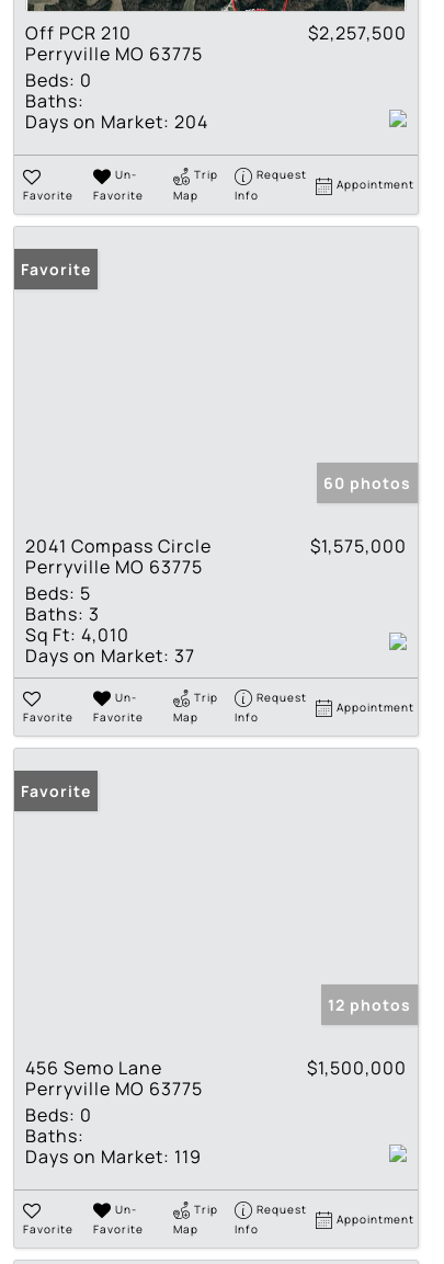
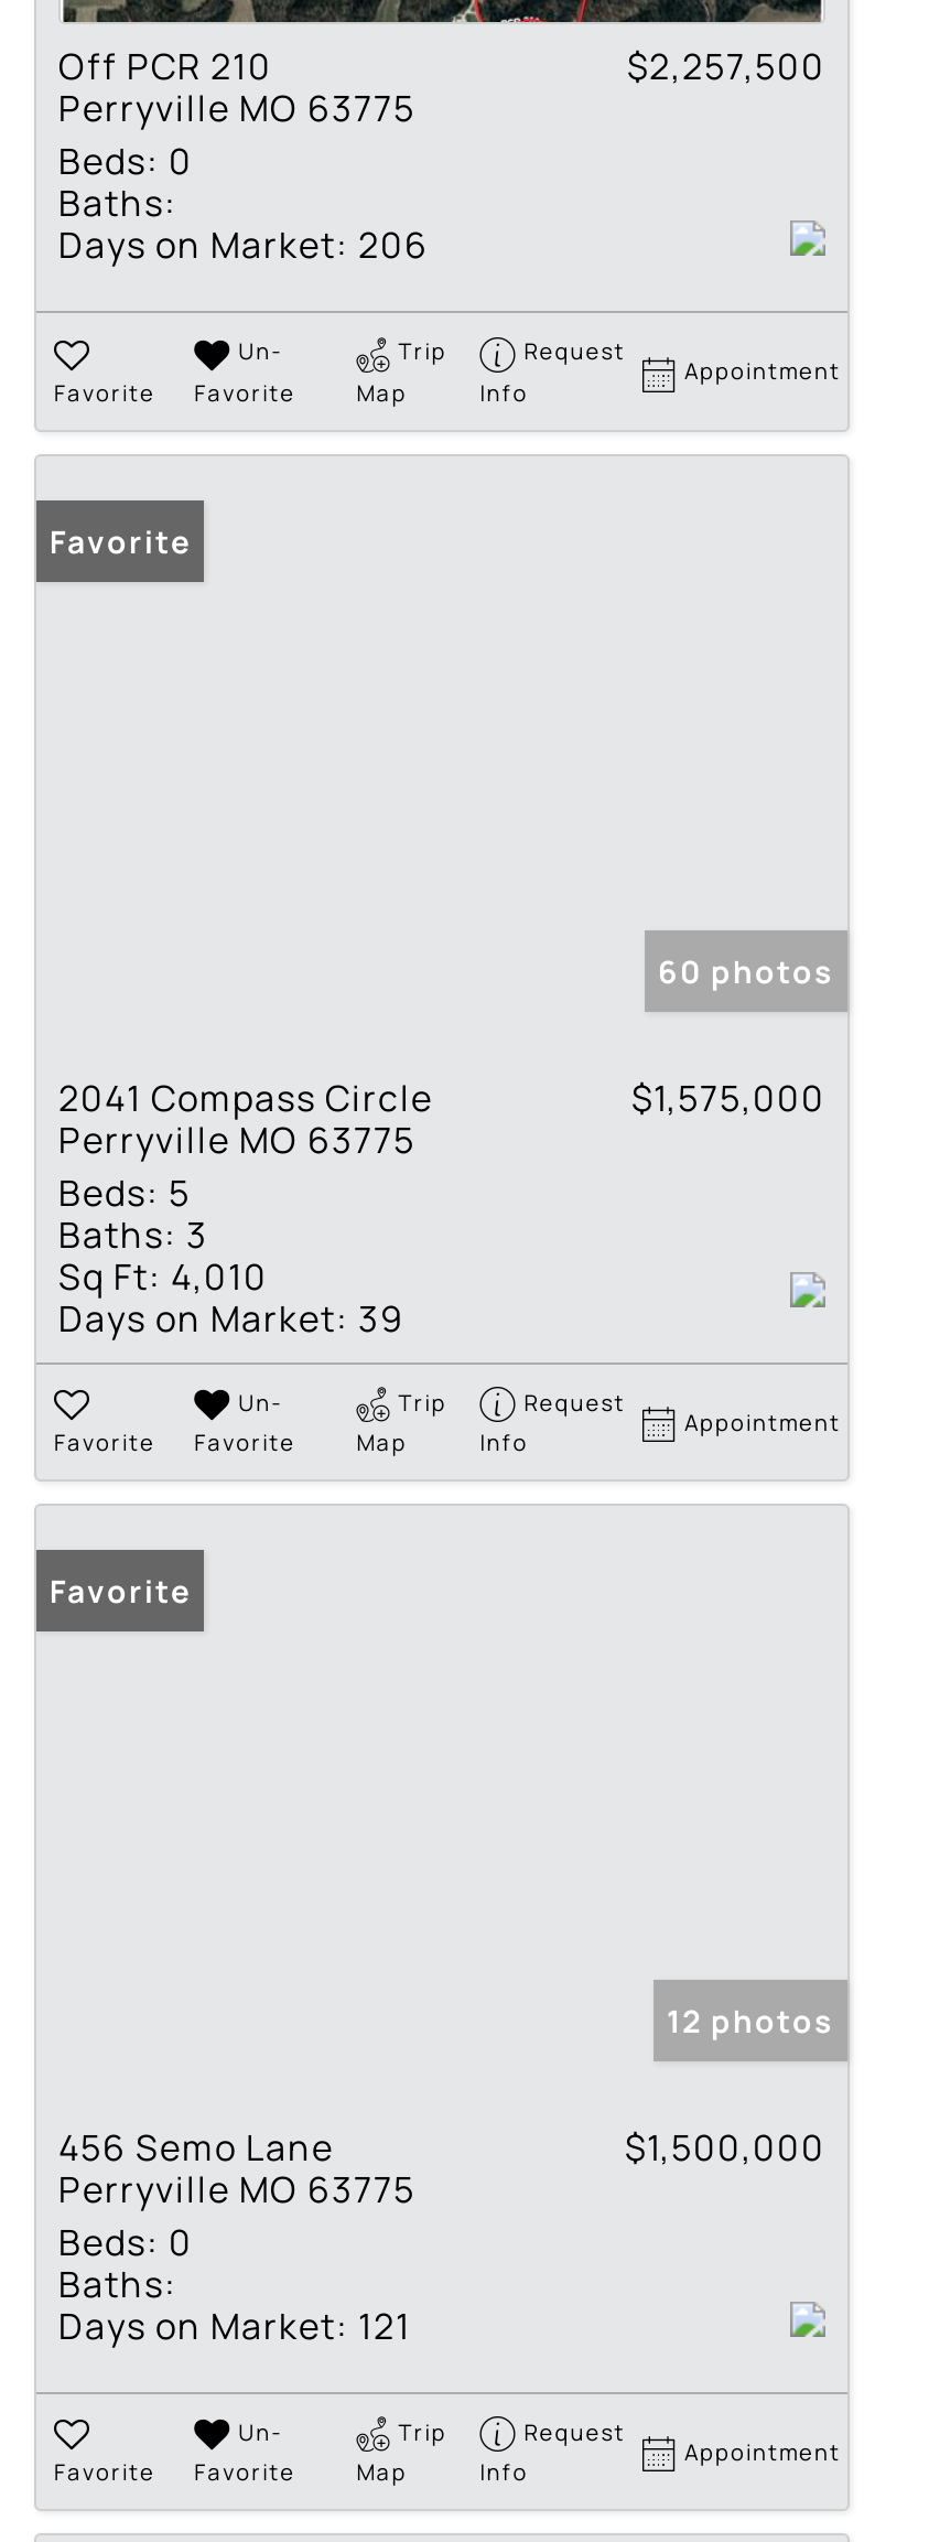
[25,110,208,134] Days on Market: 204 -> [58,221,429,270] Days on Market: 206
[25,643,195,667] Days on Market: 37 -> [58,1293,404,1342] Days on Market: 39
[25,1144,202,1169] Days on Market: 119 -> [58,2301,411,2350] Days on Market: 121

